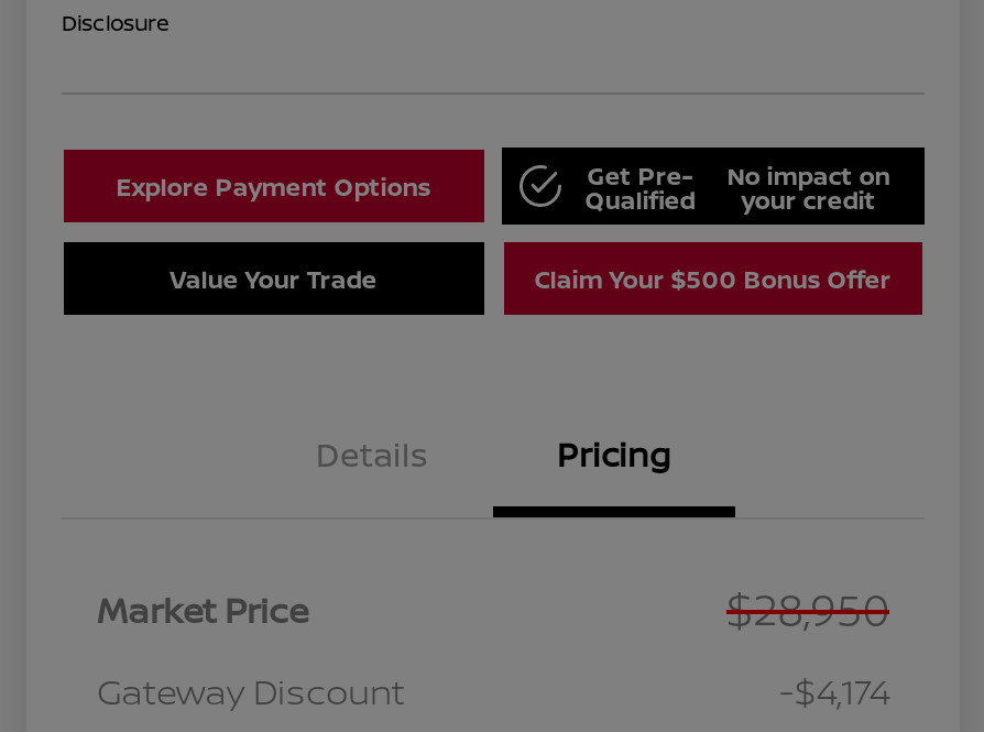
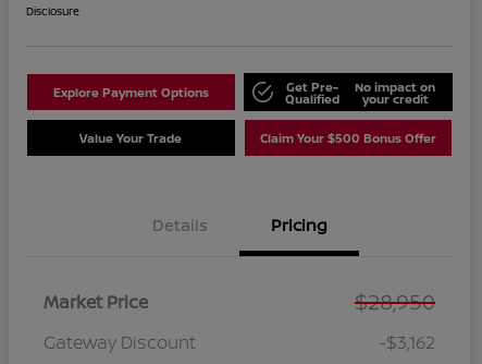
[779,667,889,716] -$4,174 -> [379,330,435,354] -$3,162

